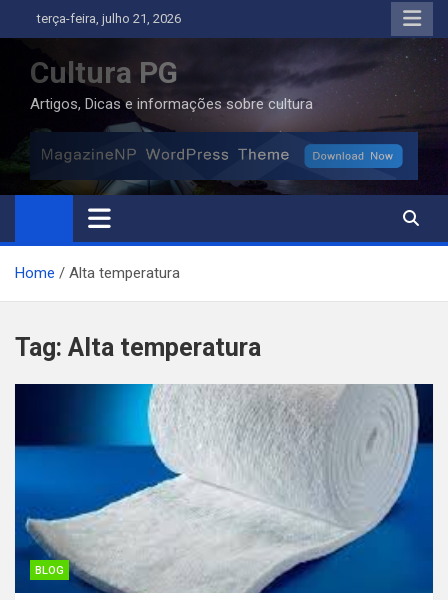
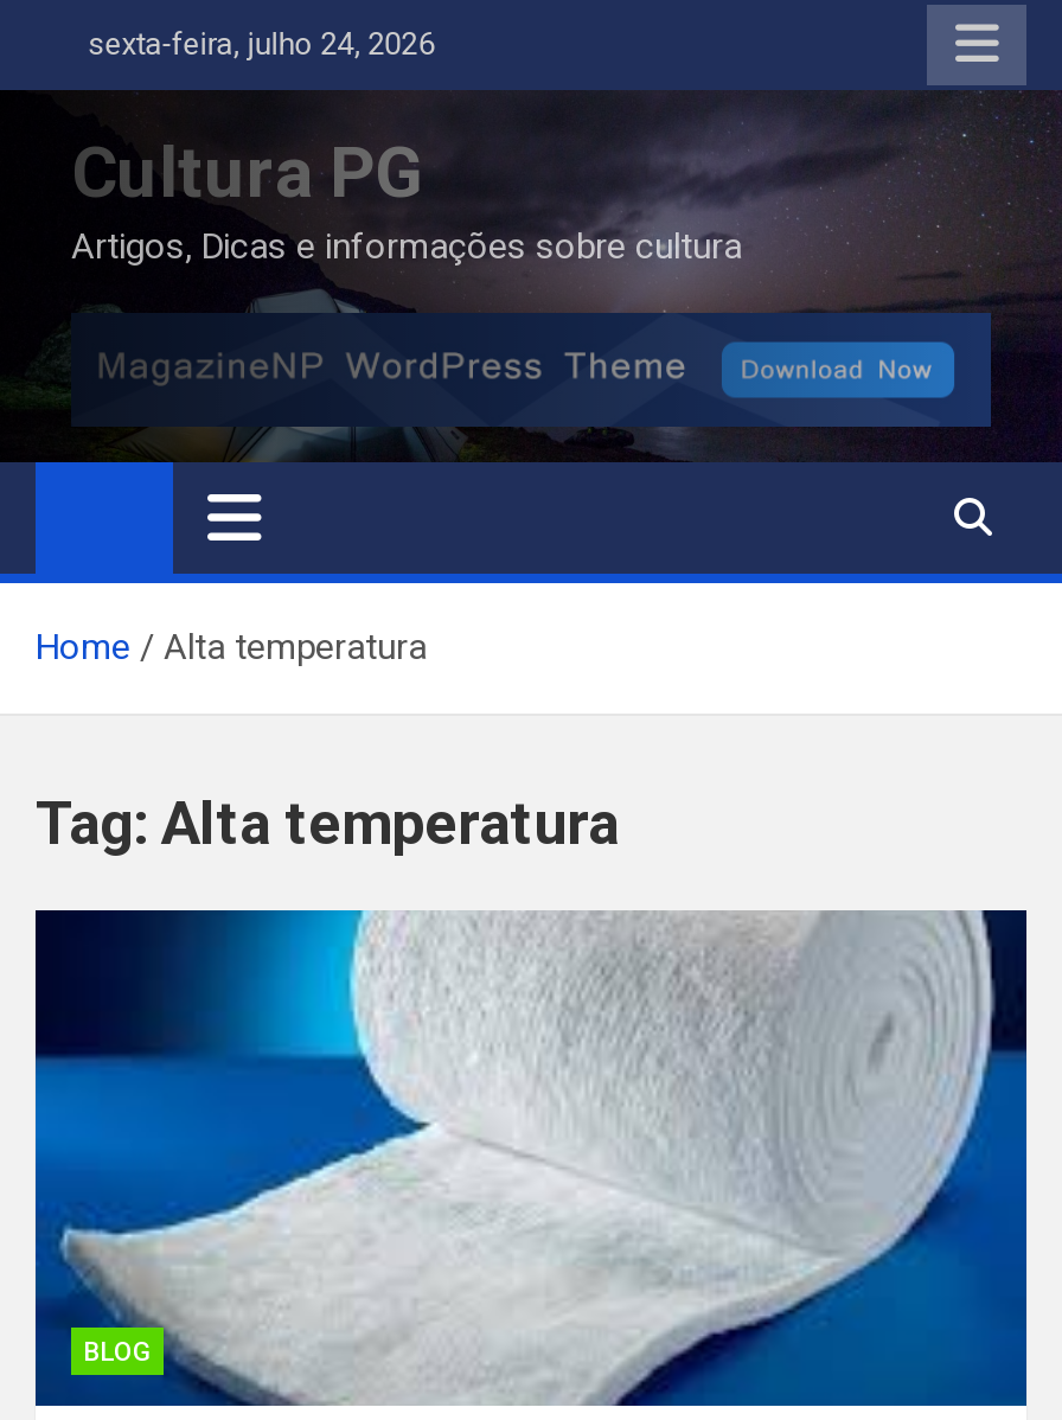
[31,11,181,26] terça-feira, julho 21, 2026 -> [74,26,434,62] sexta-feira, julho 24, 2026

